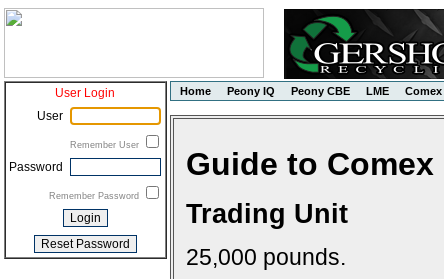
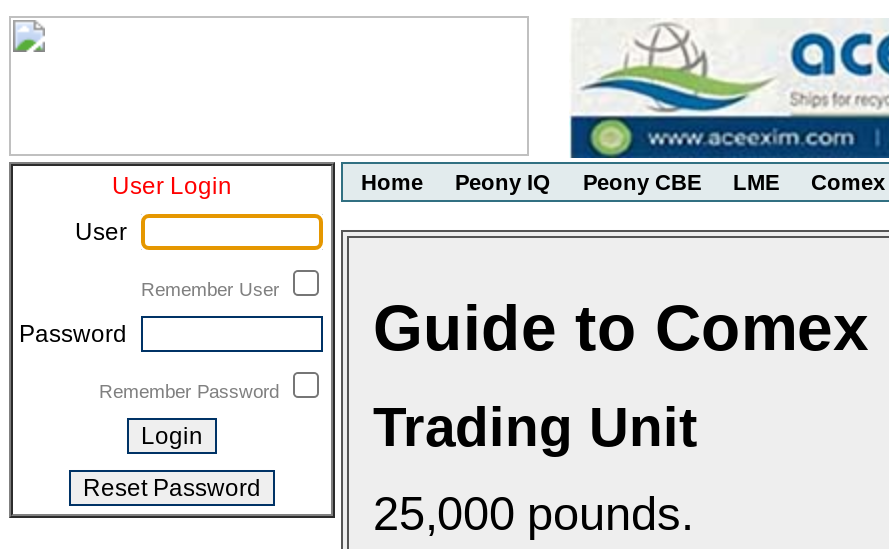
[283,8,441,80] [image] -> [569,18,883,158] [image]

